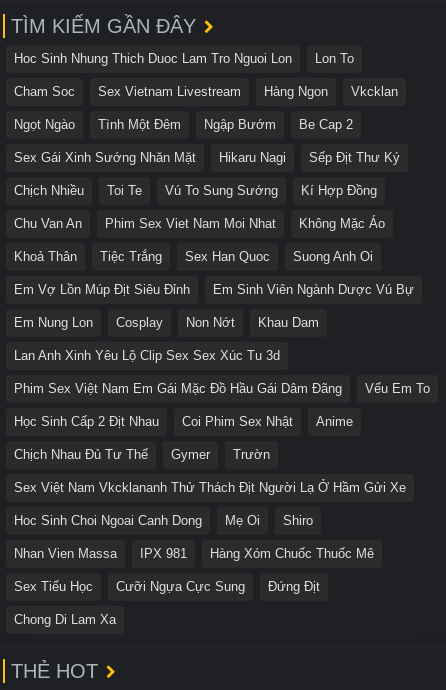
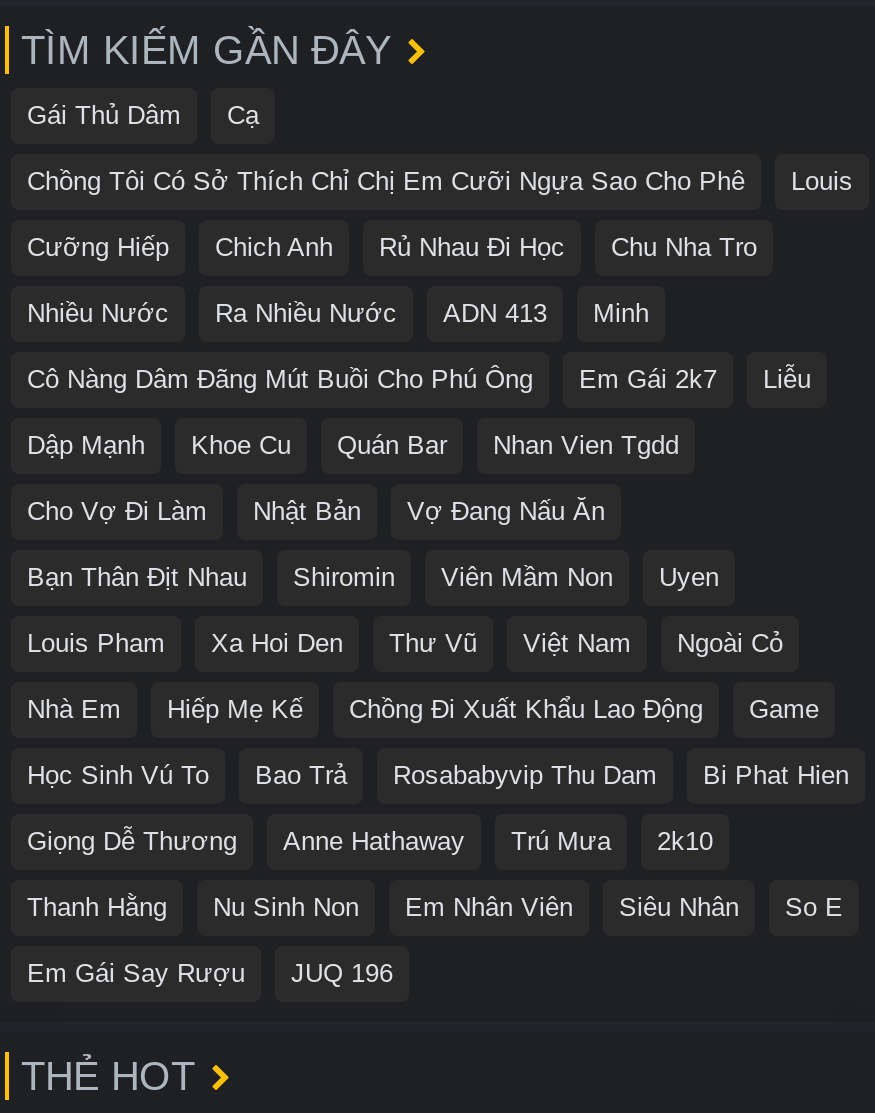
[14,51,430,627] Hoc Sinh Nhung Thich Duoc Lam Tro Nguoi Lon | Lon To | Cham Soc | Sex Vietnam Livestream | Hàng Ngon | Vkcklan | Ngọt Ngào | Tình Một Đêm | Ngập Bướm | Be Cap 2 | Sex Gái Xinh Sướng Nhăn Mặt | Hikaru Nagi | Sếp Địt Thư Ký | Chịch Nhiều | Toi Te | Vú To Sung Sướng | Kí Hợp Đồng | Chu Van An | Phim Sex Viet Nam Moi Nhat | Không Mặc Áo | Khoả Thân | Tiệc Trắng | Sex Han Quoc | Suong Anh Oi | Em Vợ Lồn Múp Địt Siêu Đỉnh | Em Sinh Viên Ngành Dược Vú Bự | Em Nung Lon | Cosplay | Non Nớt | Khau Dam | Lan Anh Xinh Yêu Lộ Clip Sex Sex Xúc Tu 3d | Phim Sex Việt Nam Em Gái Mặc Đồ Hầu Gái Dâm Đãng | Vếu Em To | Học Sinh Cấp 2 Địt Nhau | Coi Phim Sex Nhật | Anime | Chịch Nhau Đủ Tư Thế | Gymer | Trườn | Sex Việt Nam Vkcklananh Thử Thách Địt Người Lạ Ở Hầm Gửi Xe | Hoc Sinh Choi Ngoai Canh Dong | Mẹ Oi | Shiro | Nhan Vien Massa | IPX 981 | Hàng Xóm Chuốc Thuốc Mê | Sex Tiểu Học | Cưỡi Ngựa Cực Sung | Đứng Địt | Chong Di Lam Xa -> [27,100,853,988] Gái Thủ Dâm | Cạ | Chồng Tôi Có Sở Thích Chỉ Chị Em Cưỡi Ngựa Sao Cho Phê | Louis | Cưỡng Hiếp | Chich Anh | Rủ Nhau Đi Học | Chu Nha Tro | Nhiều Nước | Ra Nhiều Nước | ADN 413 | Minh | Cô Nàng Dâm Đãng Mút Buồi Cho Phú Ông | Em Gái 2k7 | Liễu | Dập Mạnh | Khoe Cu | Quán Bar | Nhan Vien Tgdd | Cho Vợ Đi Làm | Nhật Bản | Vợ Đang Nấu Ăn | Bạn Thân Địt Nhau | Shiromin | Viên Mầm Non | Uyen | Louis Pham | Xa Hoi Den | Thư Vũ | Việt Nam | Ngoài Cỏ | Nhà Em | Hiếp Mẹ Kế | Chồng Đi Xuất Khẩu Lao Động | Game | Học Sinh Vú To | Bao Trả | Rosababyvip Thu Dam | Bi Phat Hien | Giọng Dễ Thương | Anne Hathaway | Trú Mưa | 2k10 | Thanh Hằng | Nu Sinh Non | Em Nhân Viên | Siêu Nhân | So E | Em Gái Say Rượu | JUQ 196

